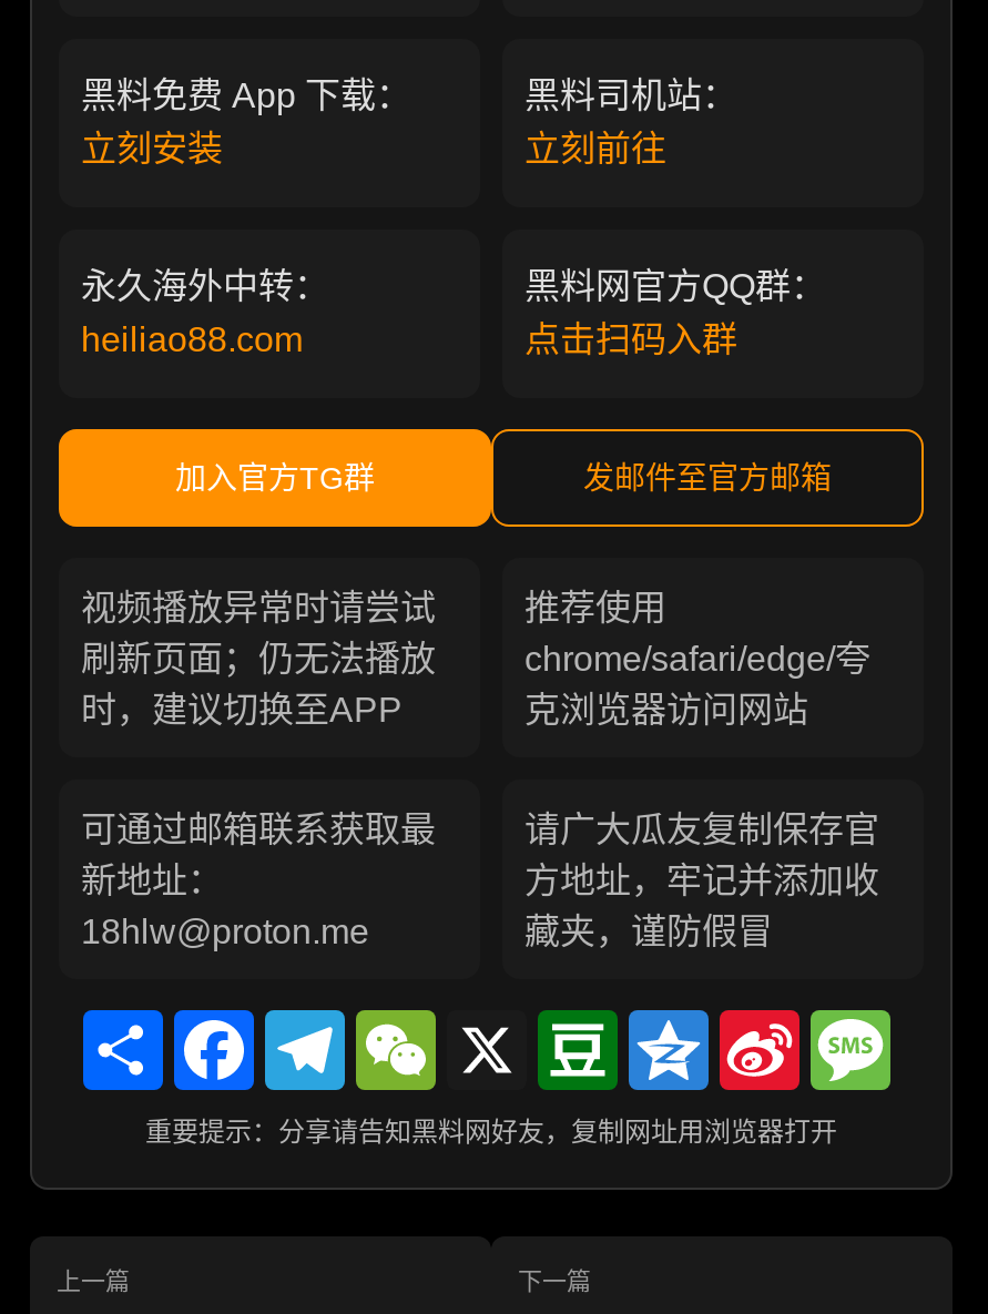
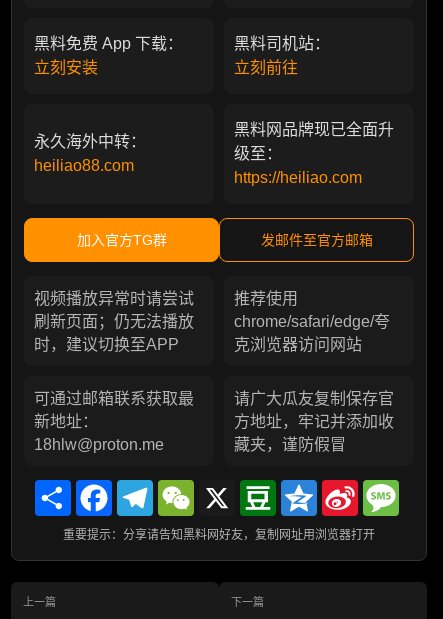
[524,267,826,358] 黑料网官方QQ群： | 点击扫码入群 -> [234,121,394,186] 黑料网品牌现已全面升 | 级至： | https://heiliao.com

